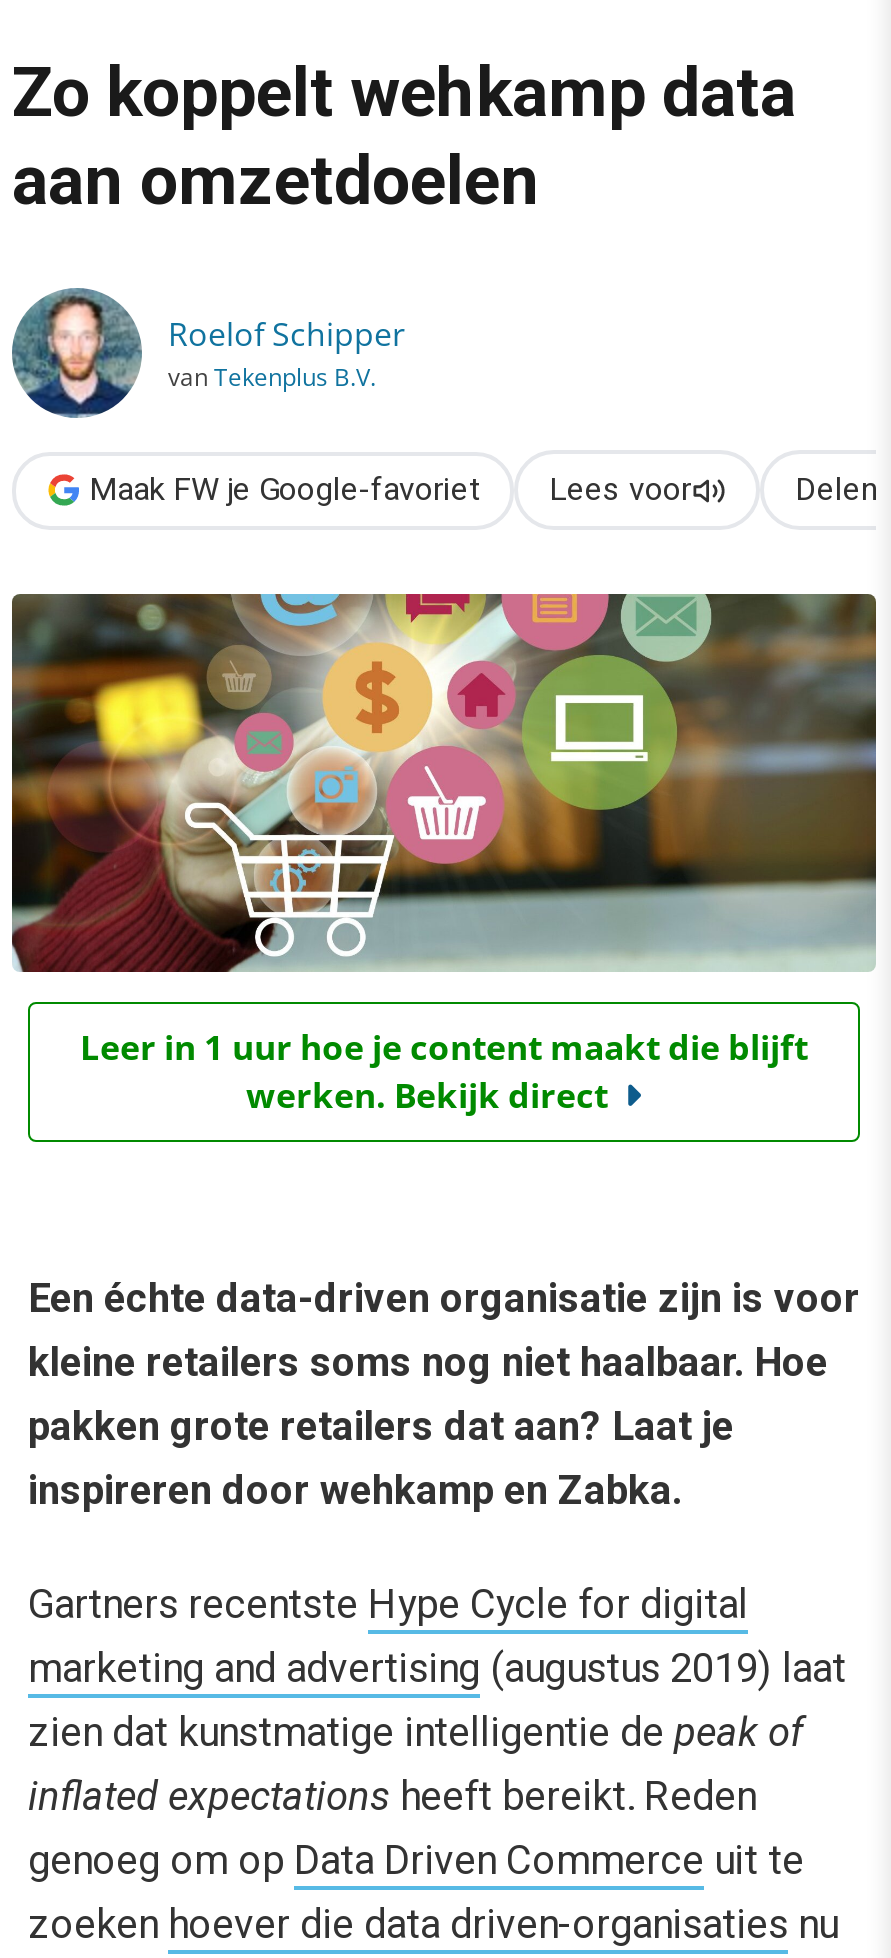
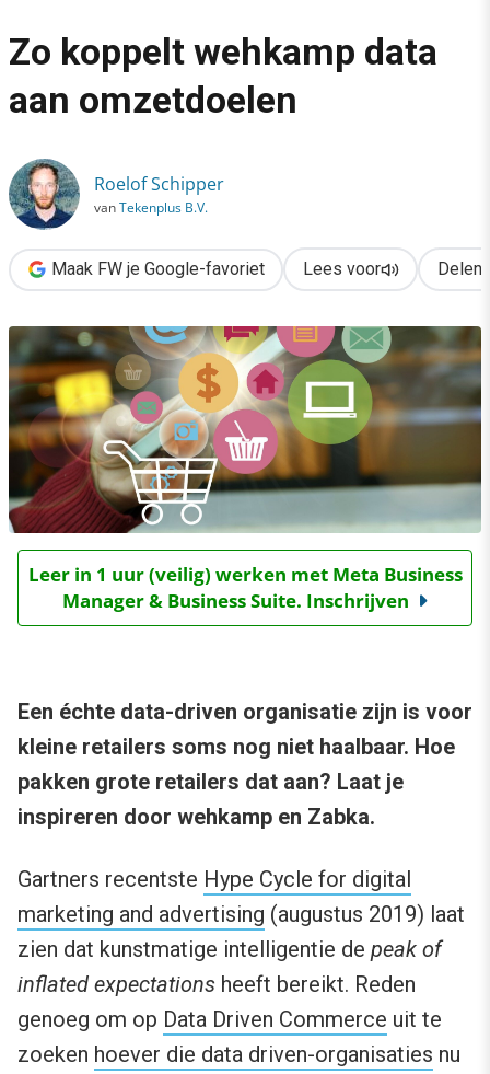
[80,1025,808,1119] Leer in 1 uur hoe je content maakt die blijft | werken. Bekijk direct -> [28,562,462,613] Leer in 1 uur (veilig) werken met Meta Business | Manager & Business Suite. Inschrijven

